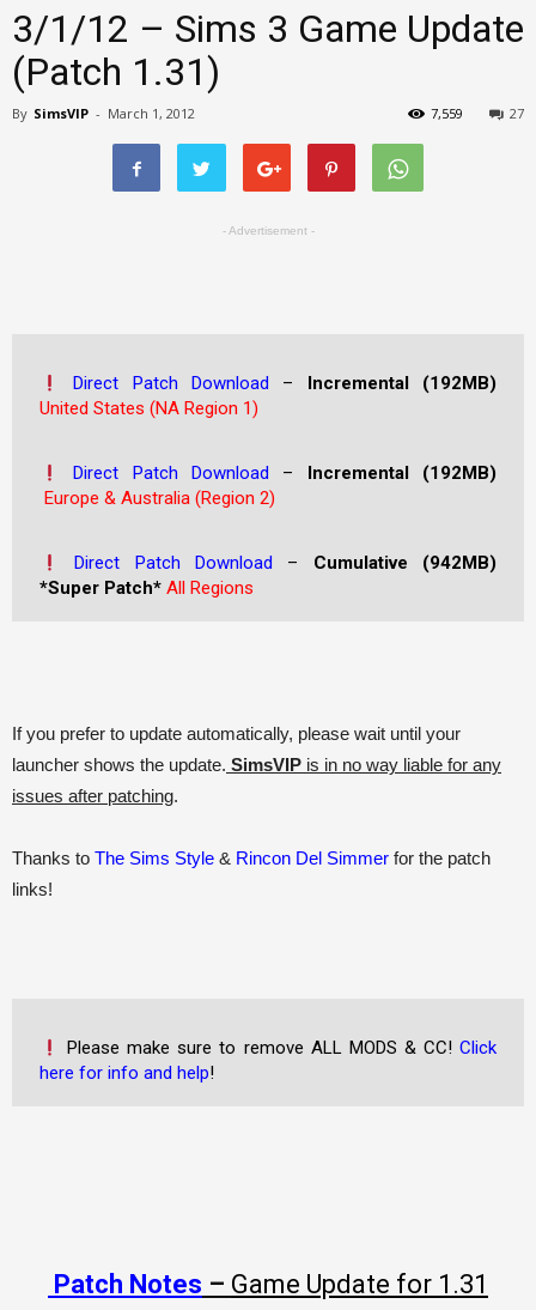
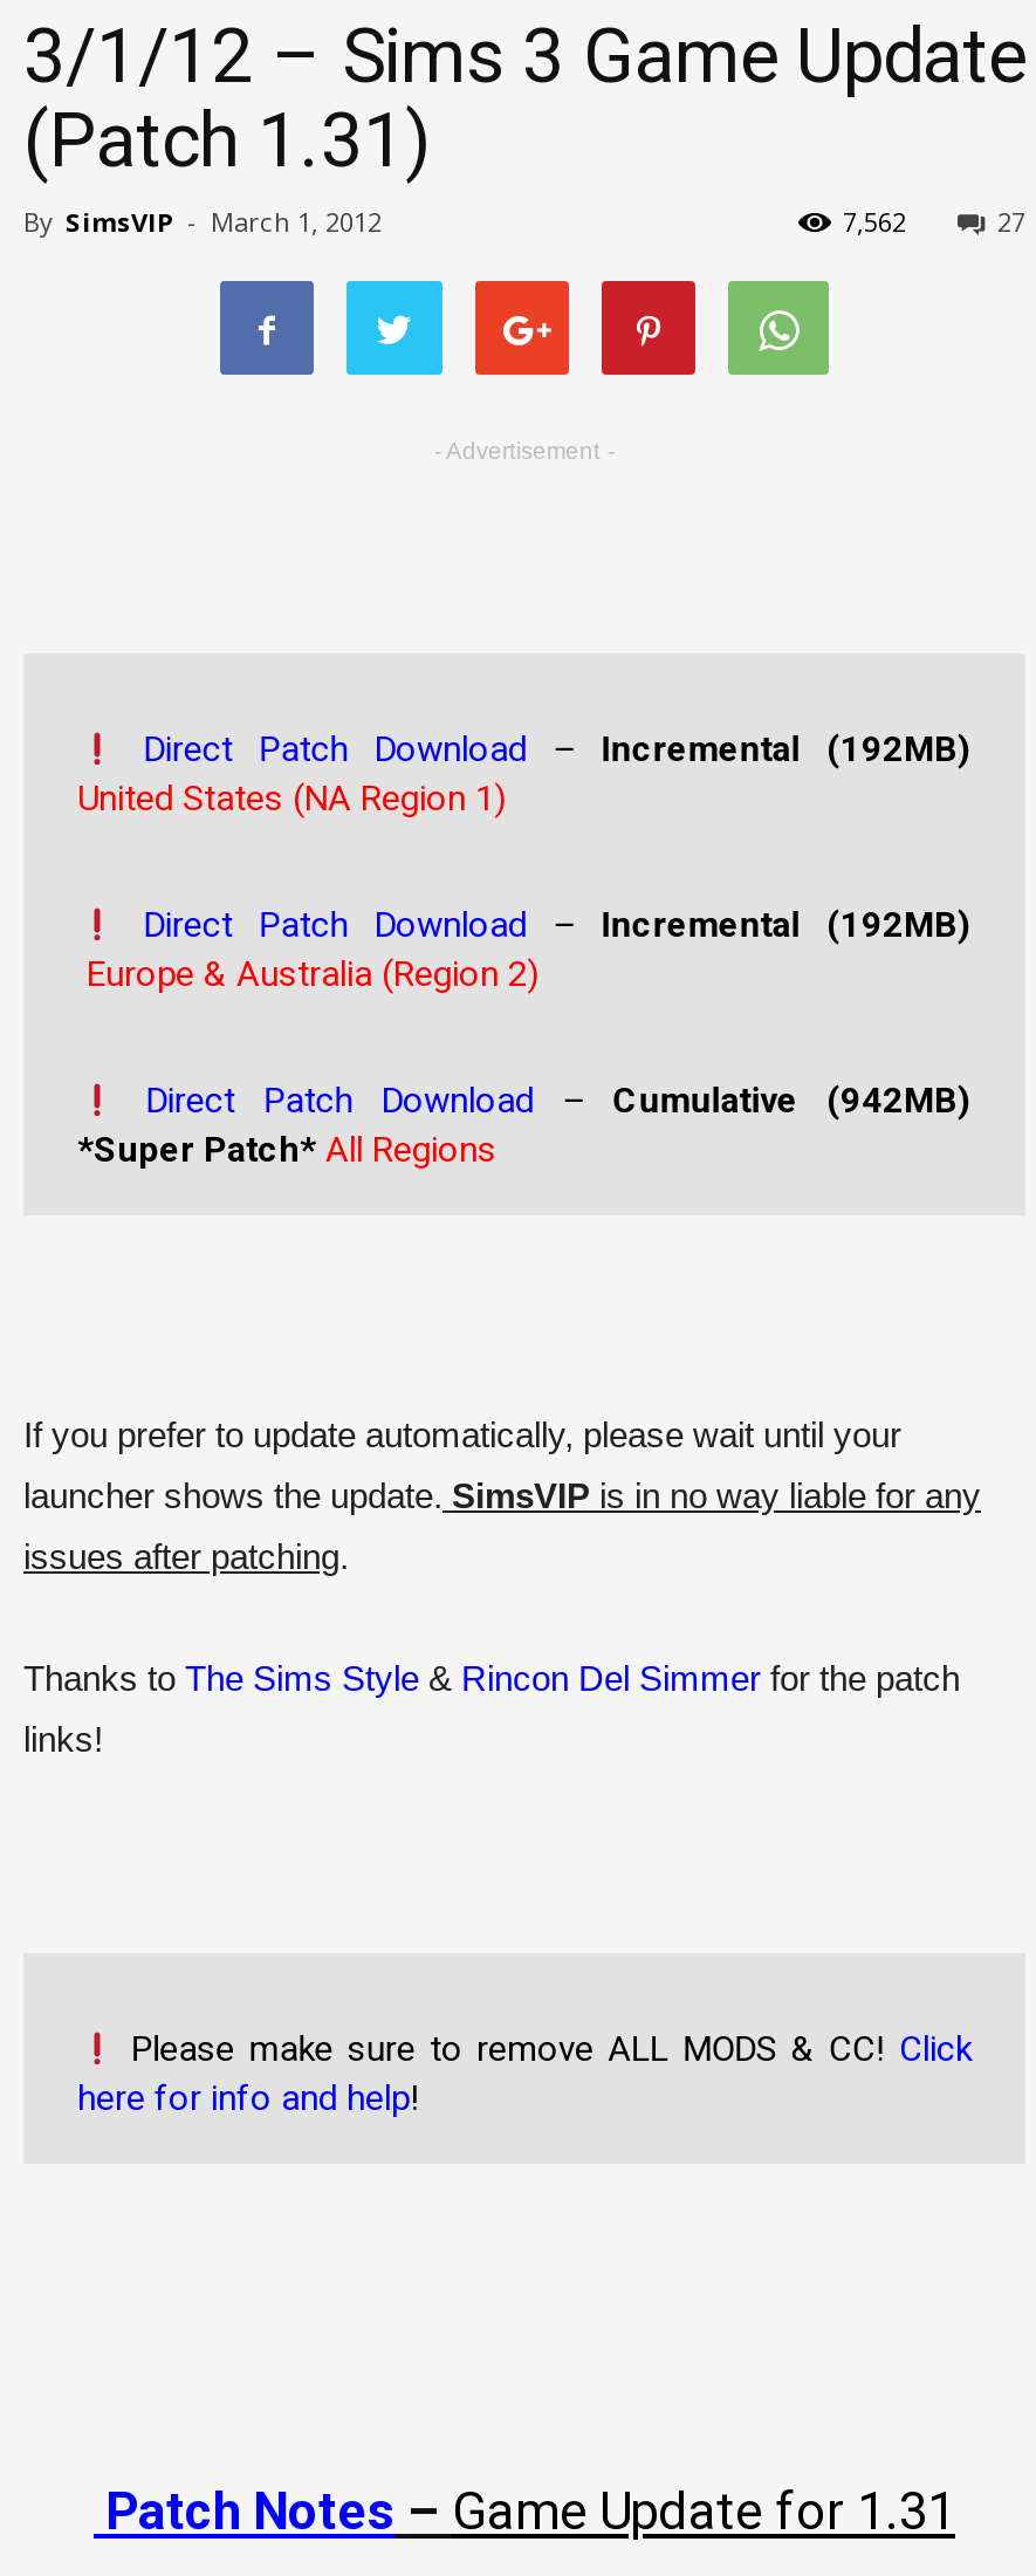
[431,104,463,122] 7,559 -> [843,204,906,239] 7,562

